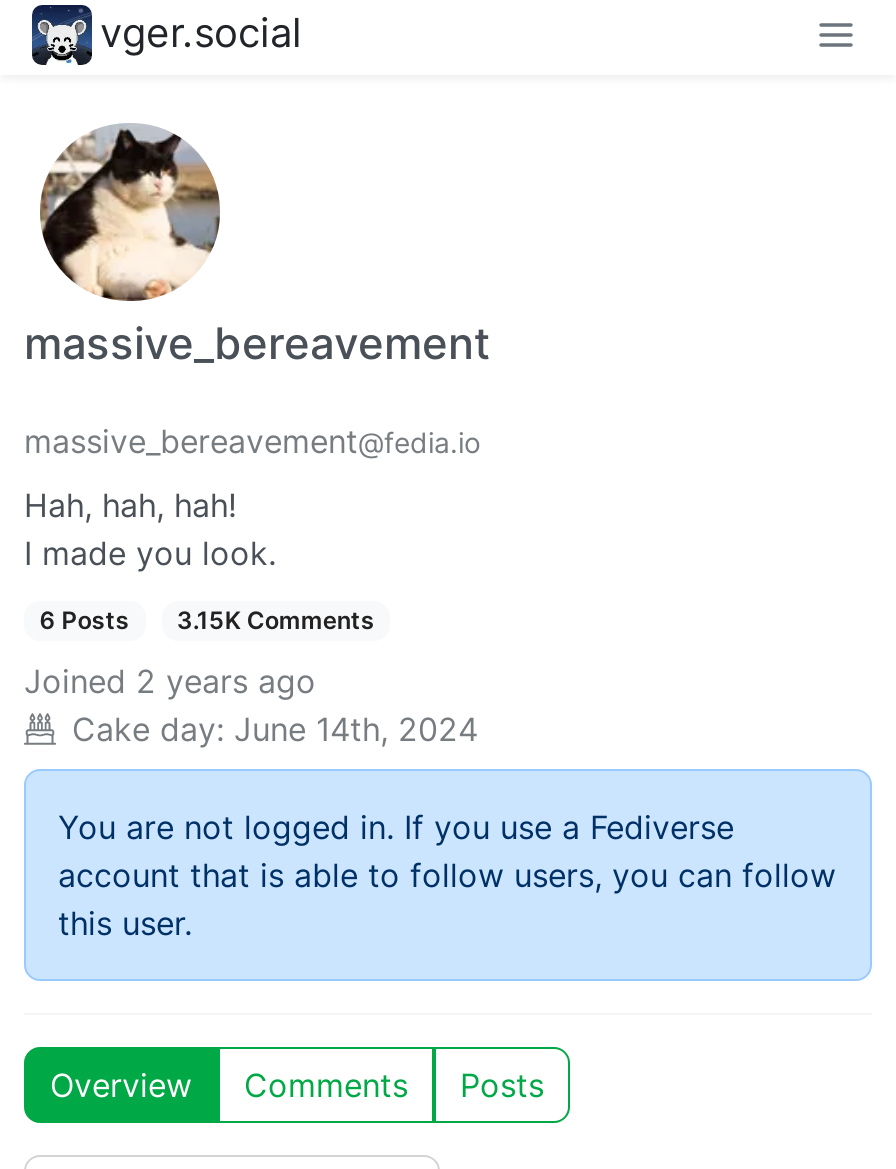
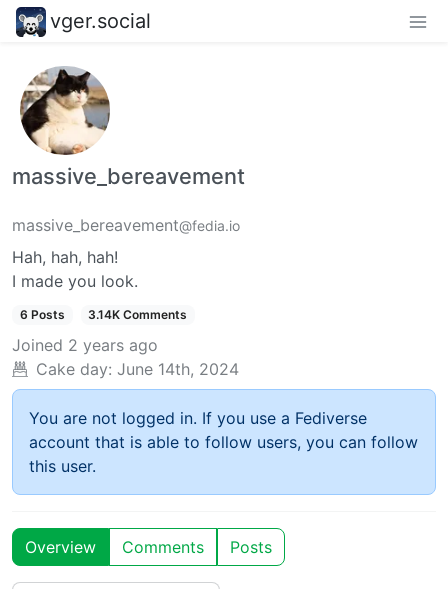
[40,605,375,635] 6 Posts 3.15K Comments -> [20,307,187,322] 6 Posts 3.14K Comments

